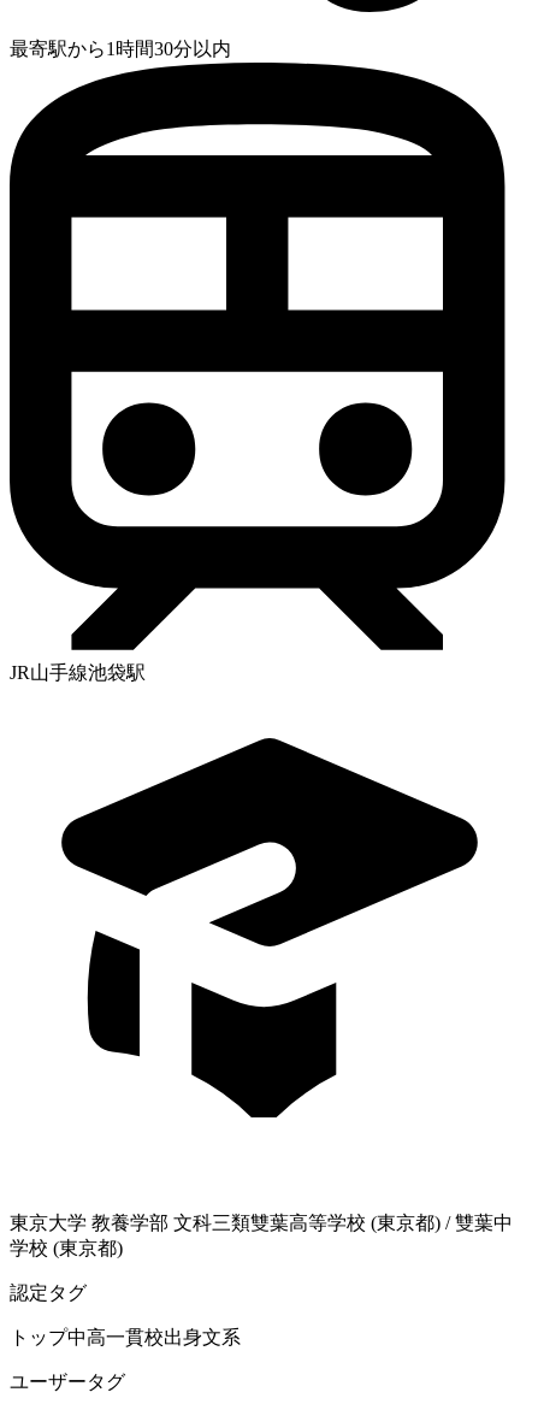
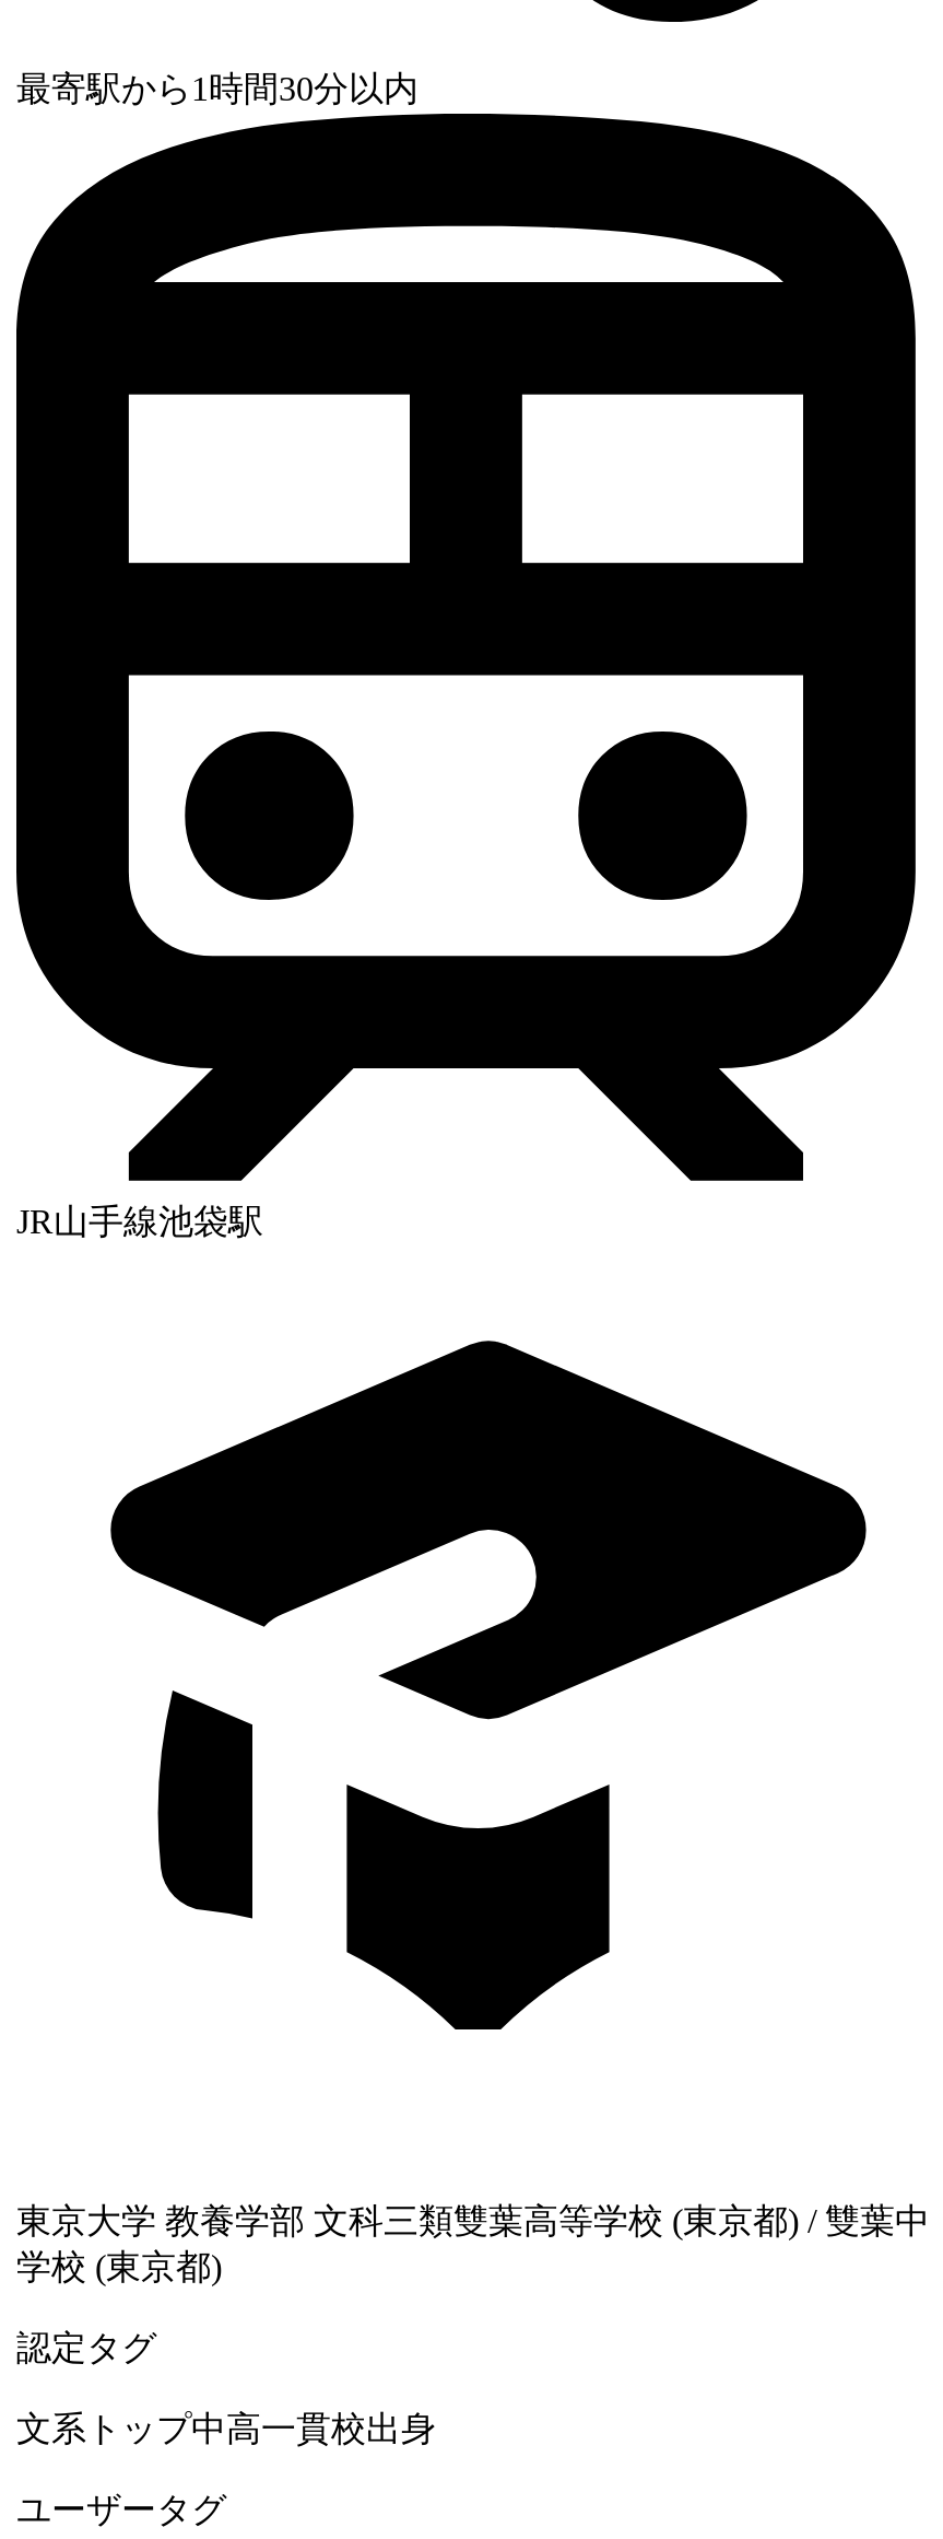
[10,1327,241,1348] トップ中高一貫校出身文系 -> [16,2411,436,2448] 文系トップ中高一貫校出身

